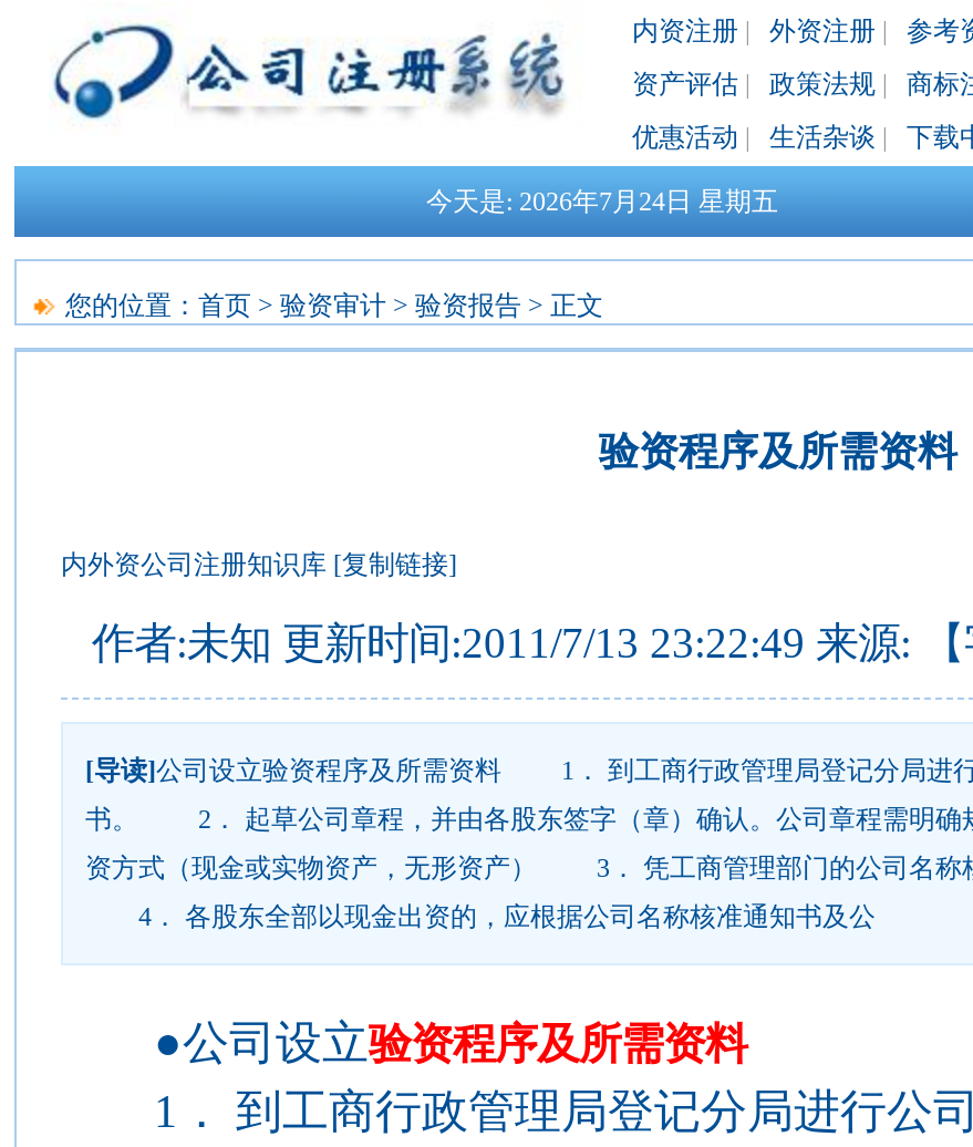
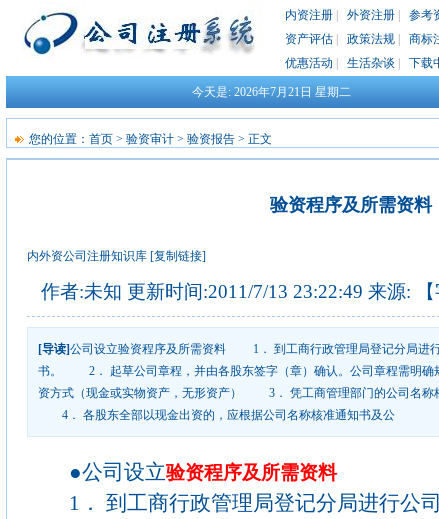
[426,186,778,217] 今天是: 2026年7月24日 星期五 -> [192,85,351,99] 今天是: 2026年7月21日 星期二

